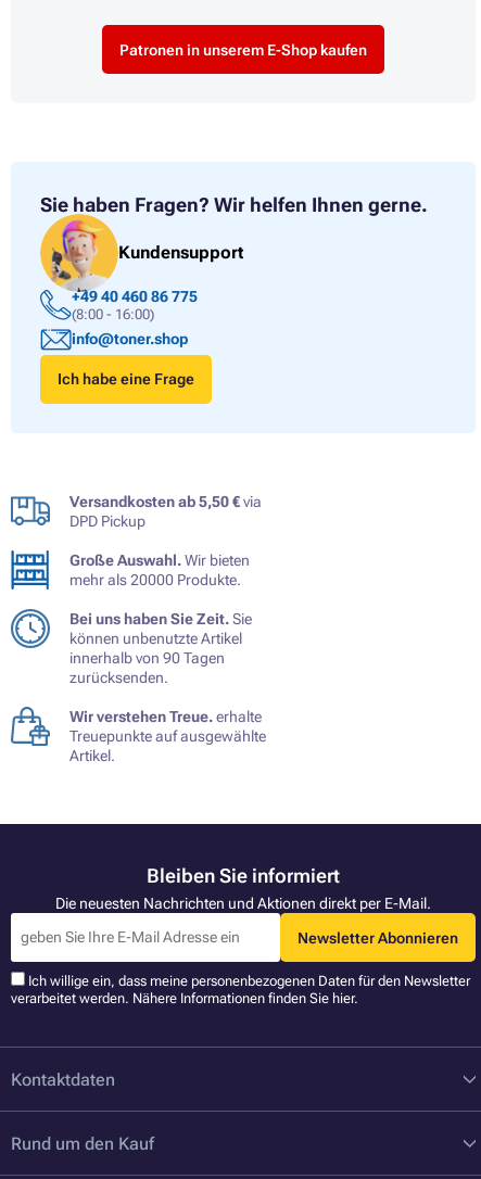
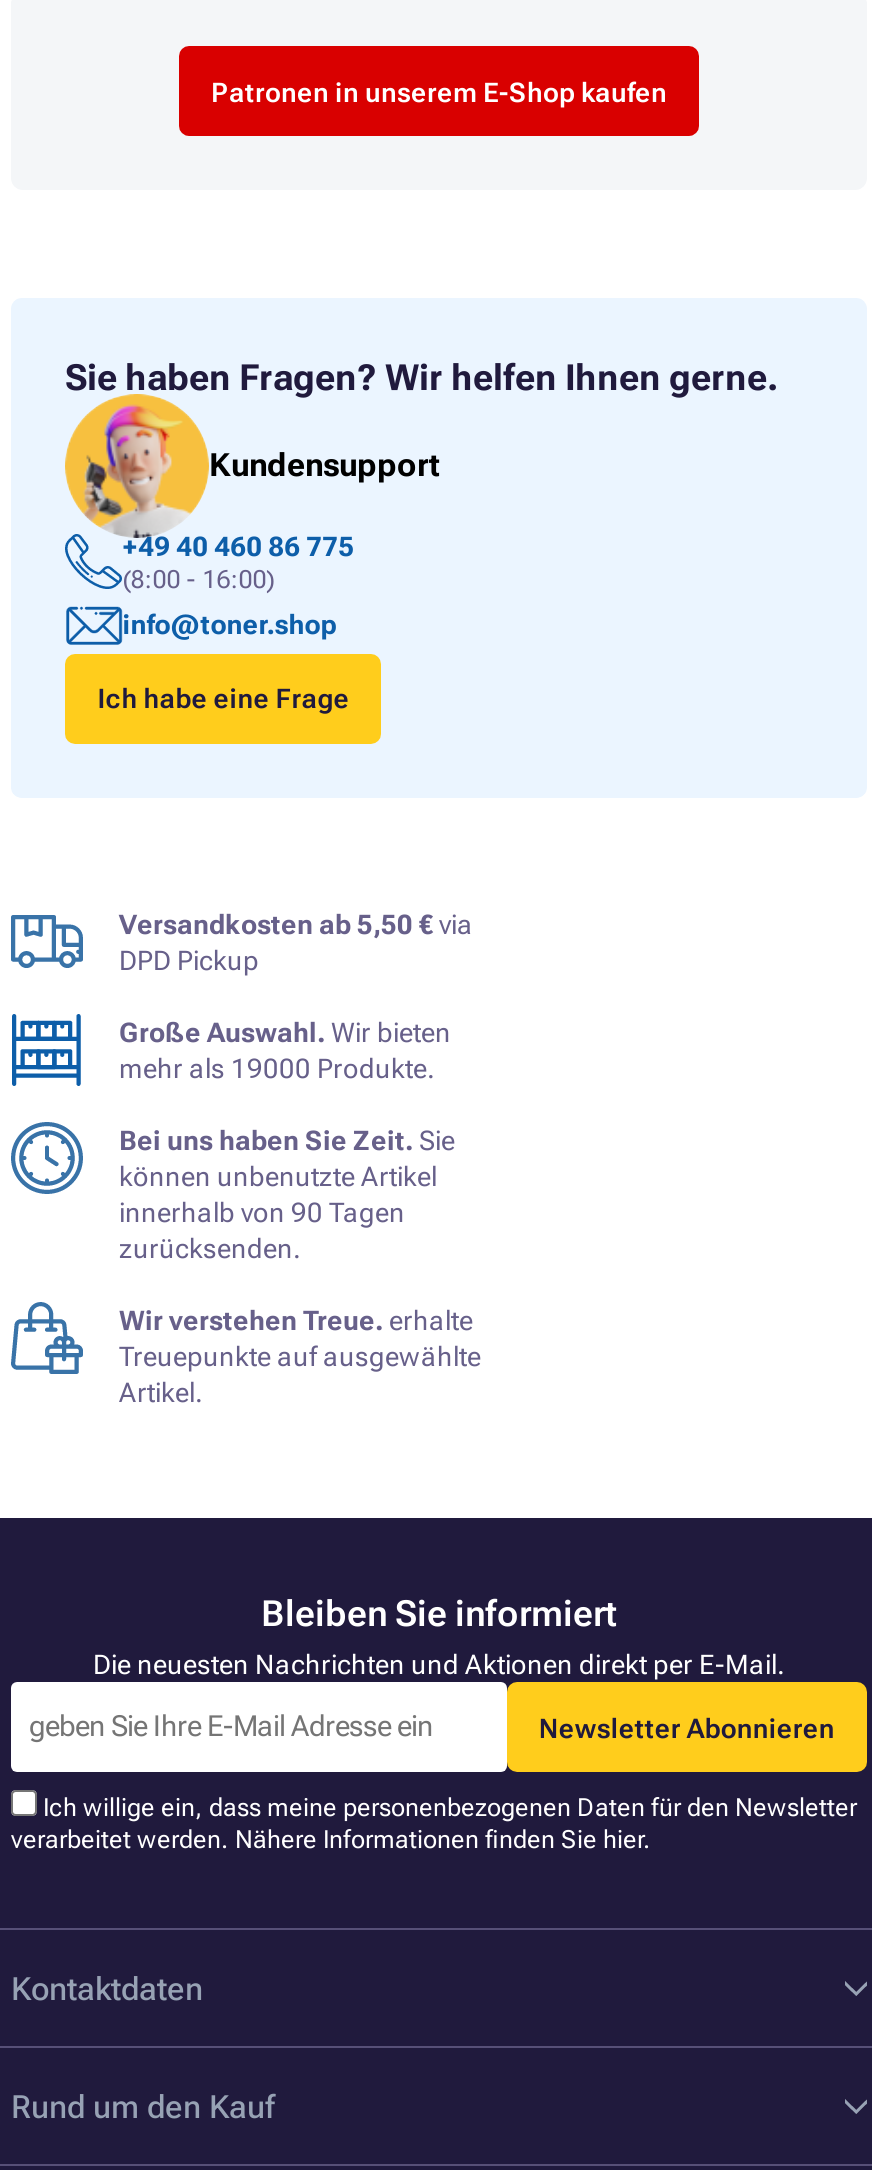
[69,571,241,588] mehr als 20000 Produkte. -> [119,1052,435,1084] mehr als 19000 Produkte.

